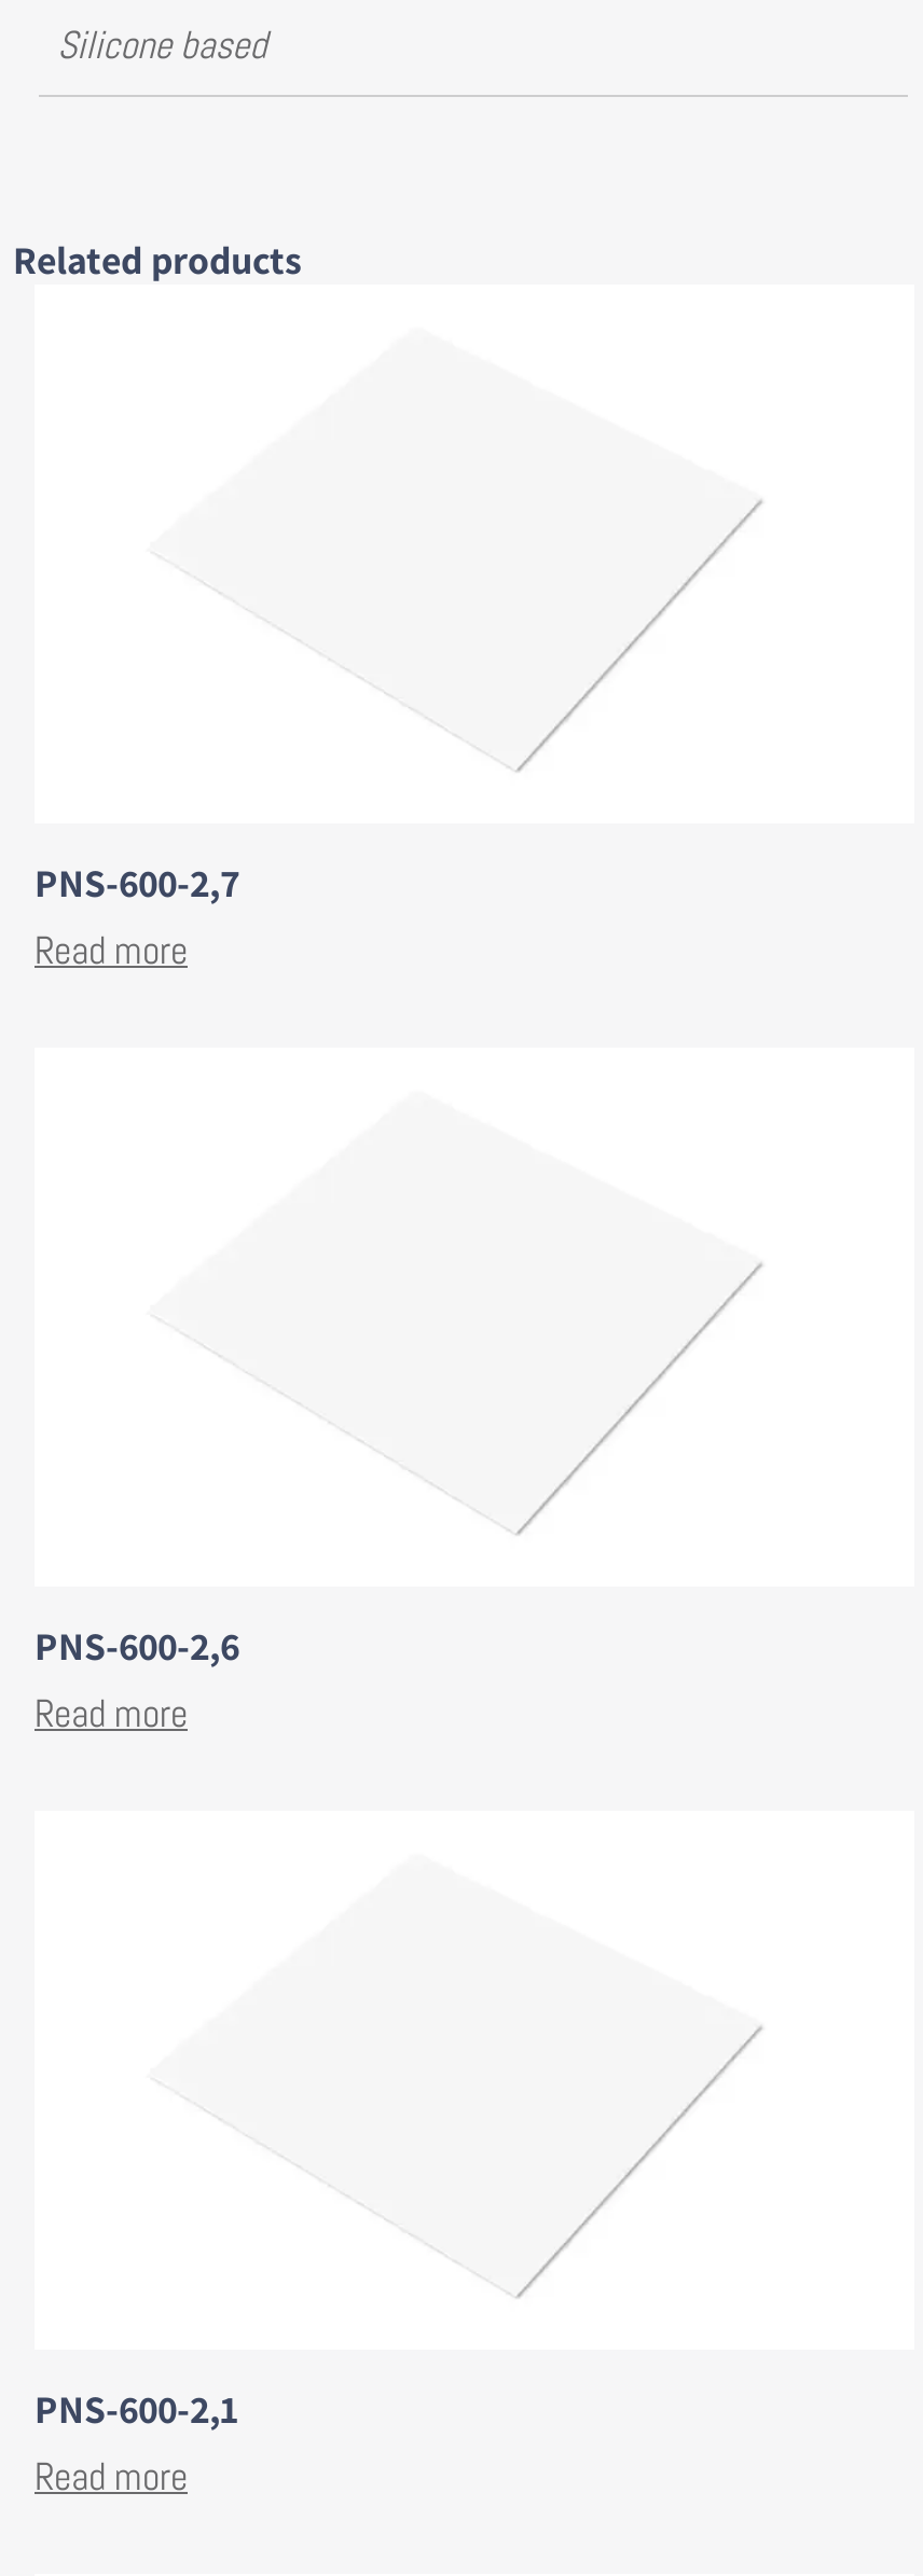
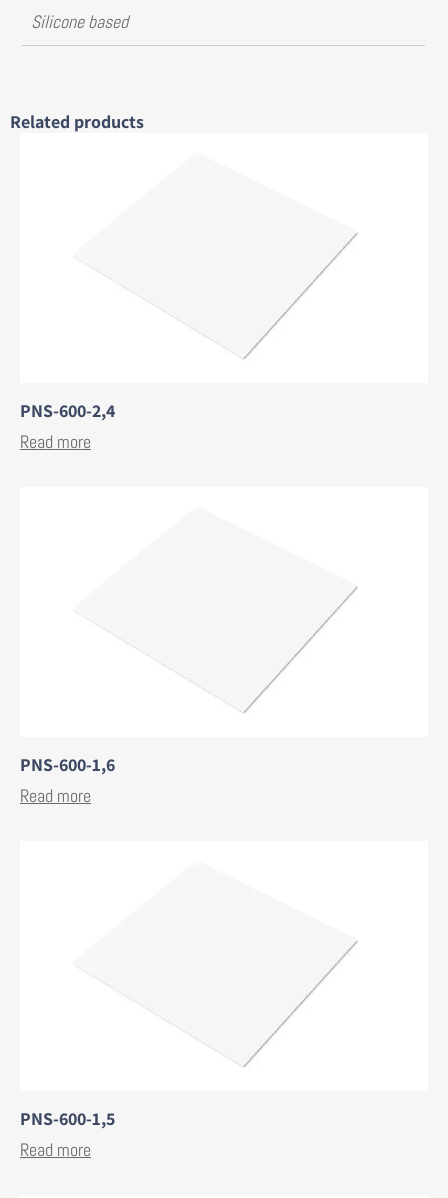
[35,859,239,908] PNS-600-2,7 -> [20,399,115,422] PNS-600-2,4
[35,1622,239,1671] PNS-600-2,6 -> [20,753,115,776] PNS-600-1,6
[35,2385,239,2434] PNS-600-2,1 -> [20,1107,115,1130] PNS-600-1,5

